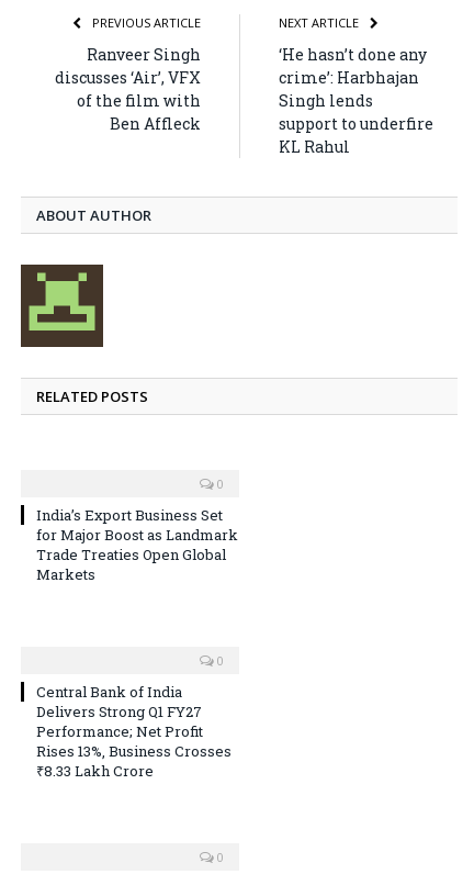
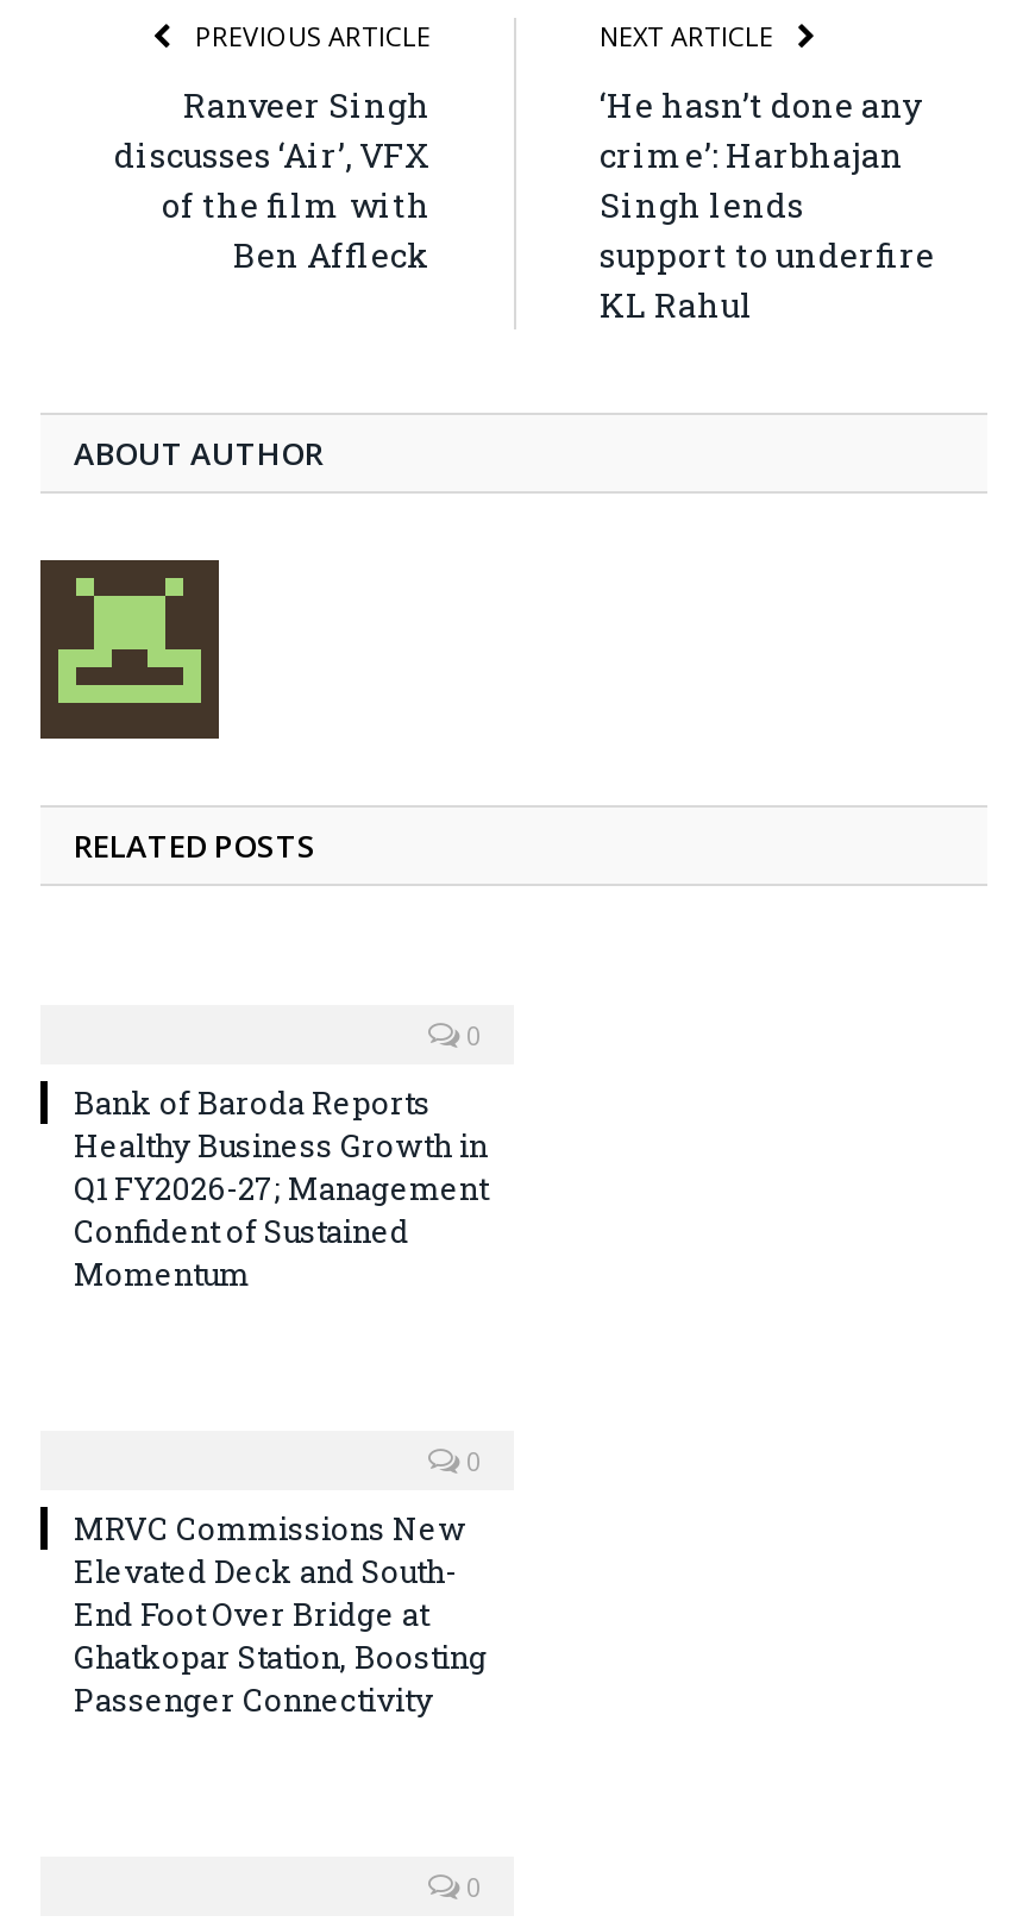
[36,505,238,584] India’s Export Business Set | for Major Boost as Landmark | Trade Treaties Open Global | Markets -> [74,1080,488,1294] Bank of Baroda Reports | Healthy Business Growth in | Q1 FY2026-27; Management | Confident of Sustained | Momentum
[36,681,231,780] Central Bank of India | Delivers Strong Q1 FY27 | Performance; Net Profit | Rises 13%, Business Crosses | ₹8.33 Lakh Crore -> [74,1506,488,1720] MRVC Commissions New | Elevated Deck and South- | End Foot Over Bridge at | Ghatkopar Station, Boosting | Passenger Connectivity

